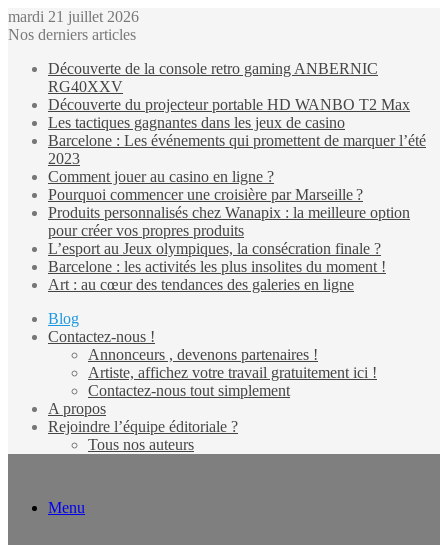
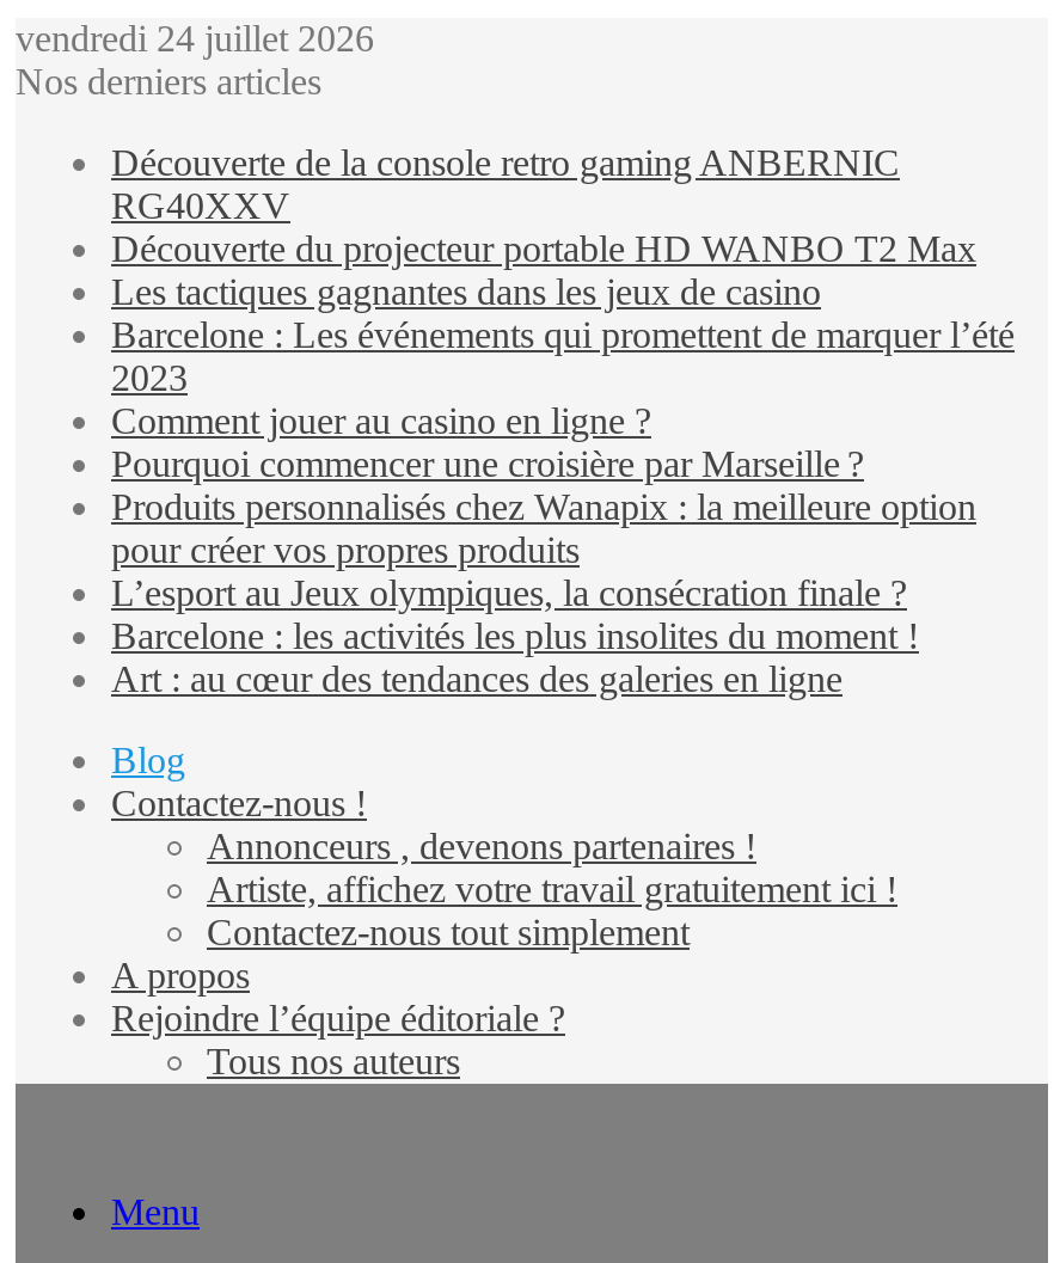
[8,8,139,25] mardi 21 juillet 2026 -> [16,18,374,59] vendredi 24 juillet 2026

